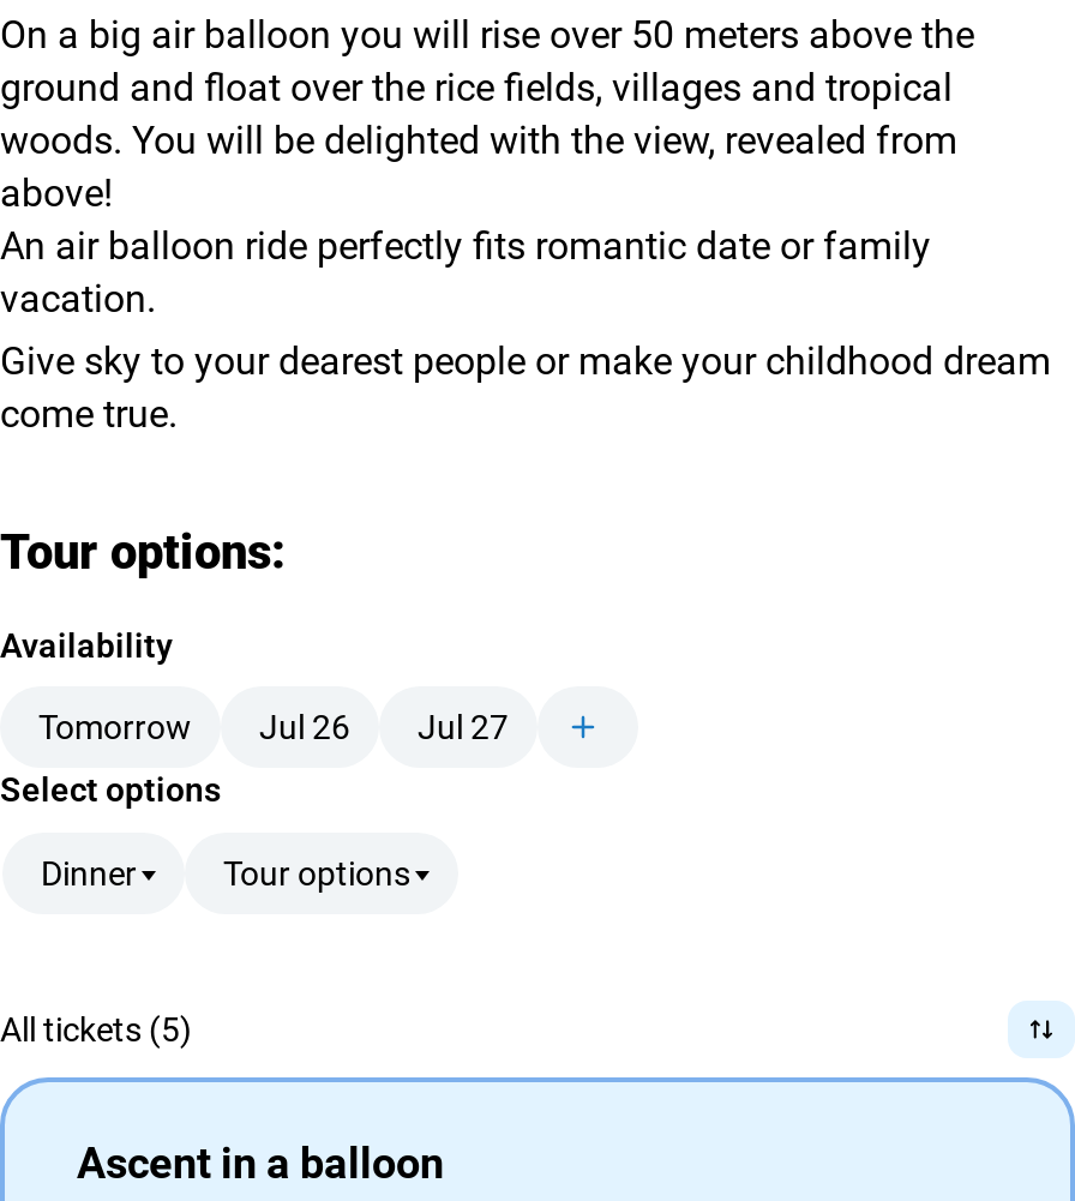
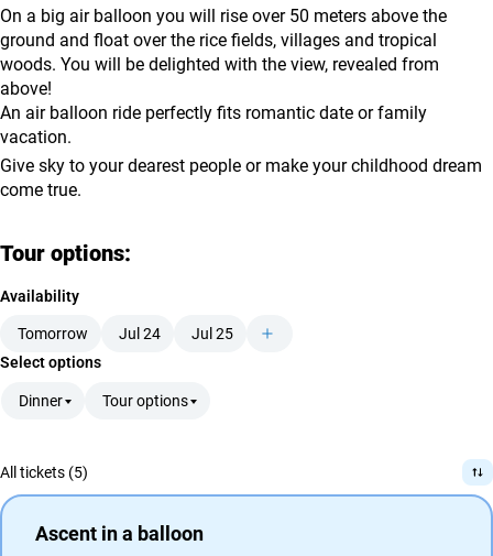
[259,708,350,746] Jul 26 -> [119,325,161,342] Jul 24
[418,708,509,746] Jul 27 -> [191,325,233,342] Jul 25

